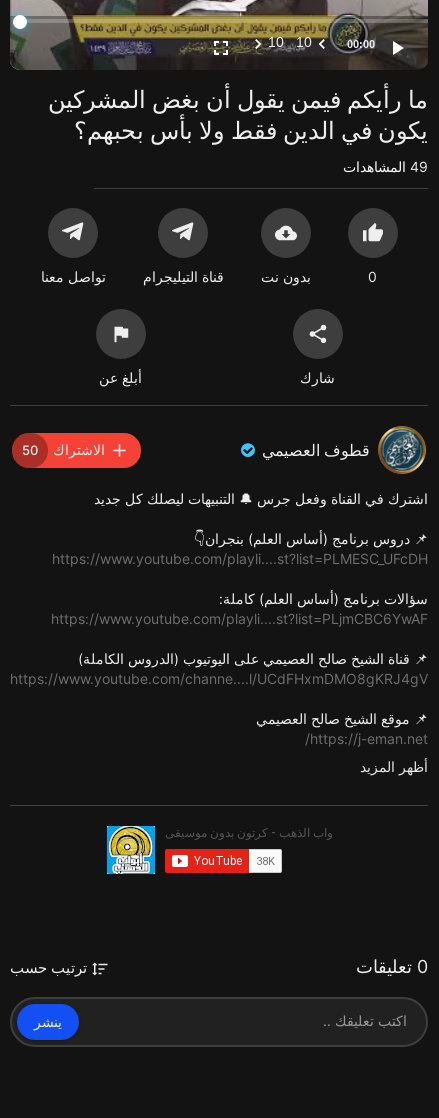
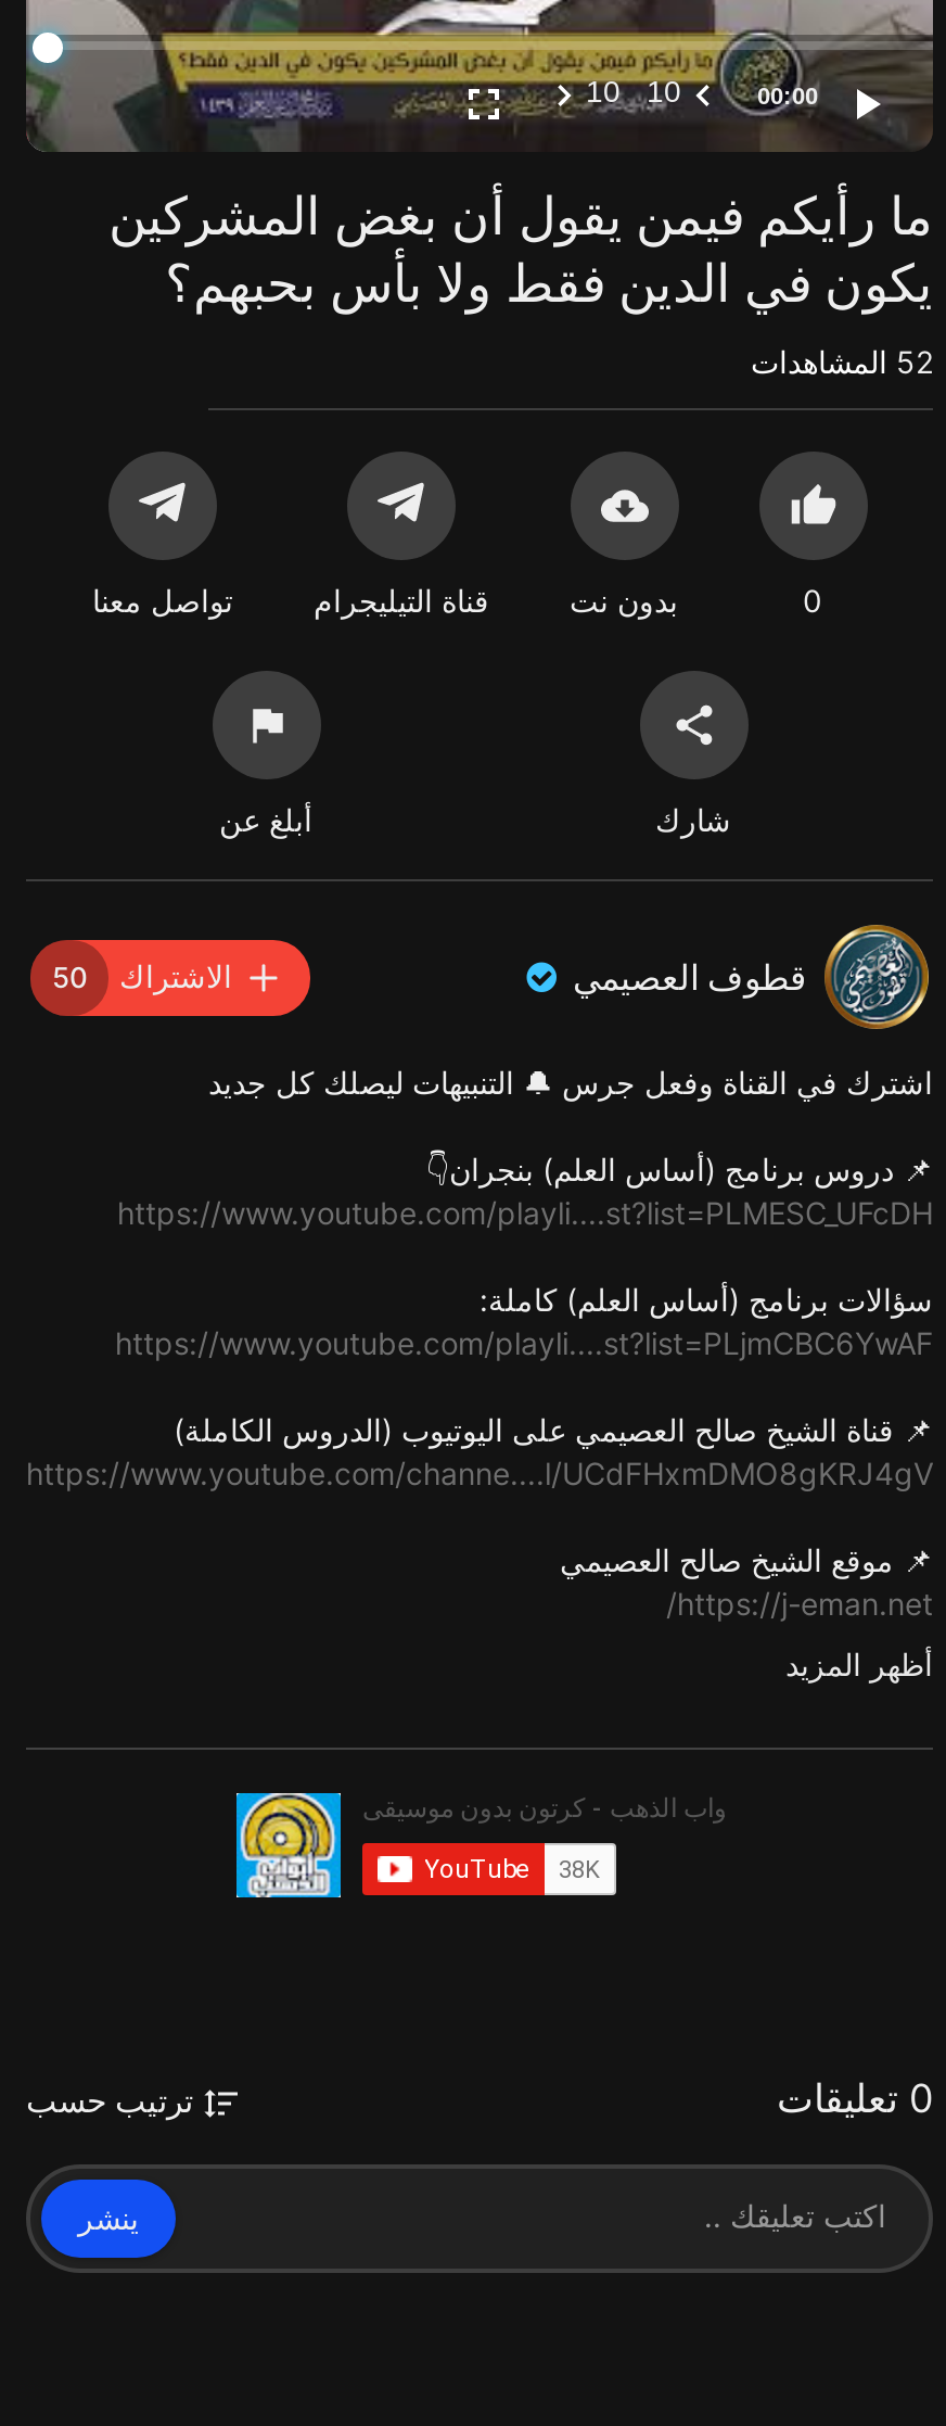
[343,158,428,175] 49 المشاهدات -> [751,343,933,380] 52 المشاهدات

